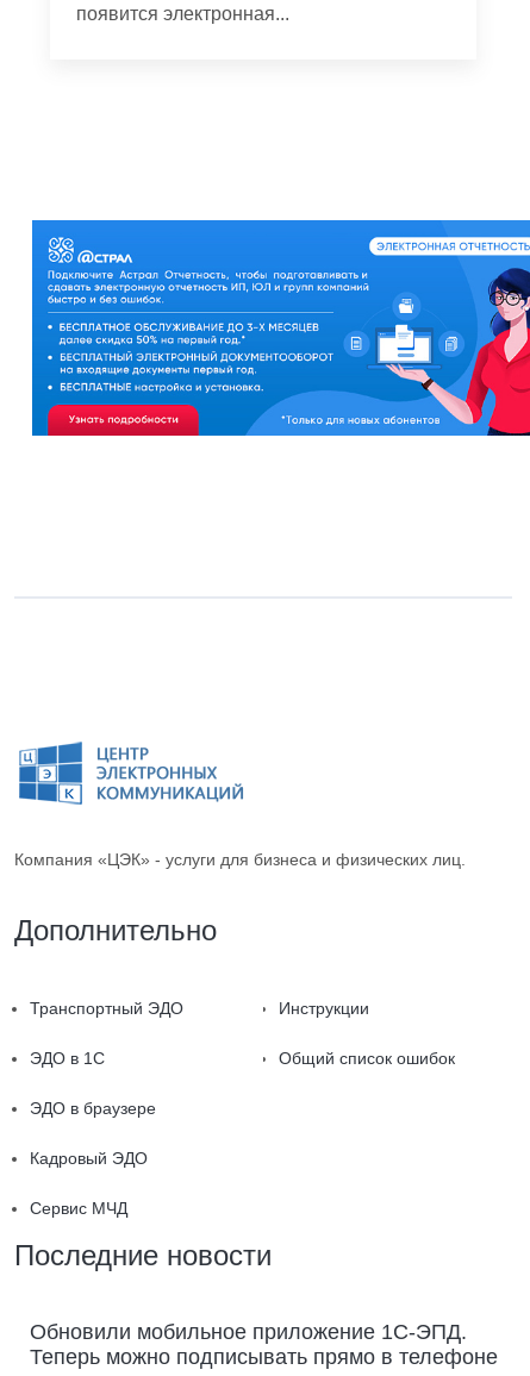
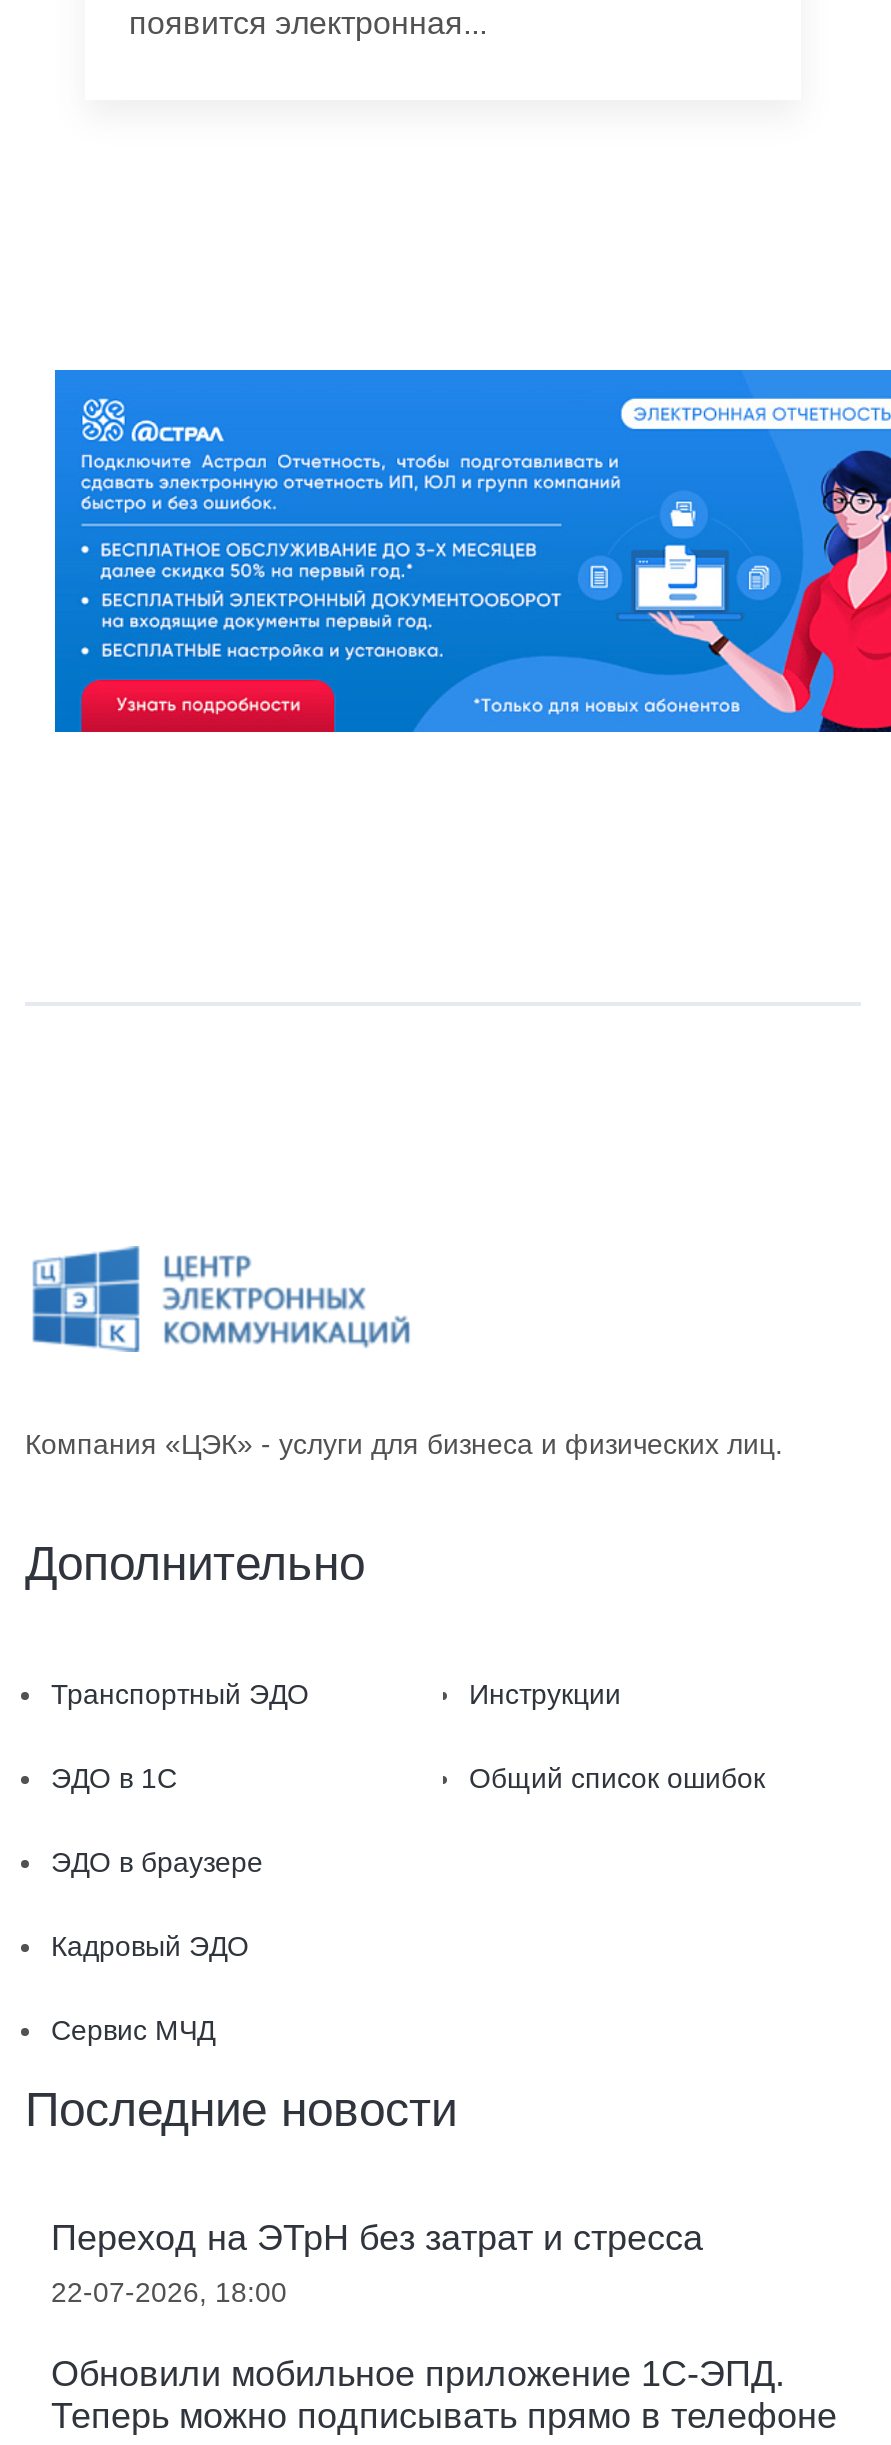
none -> [51,2218,703,2308] Переход на ЭТрН без затрат и стресса | 22-07-2026, 18:00

